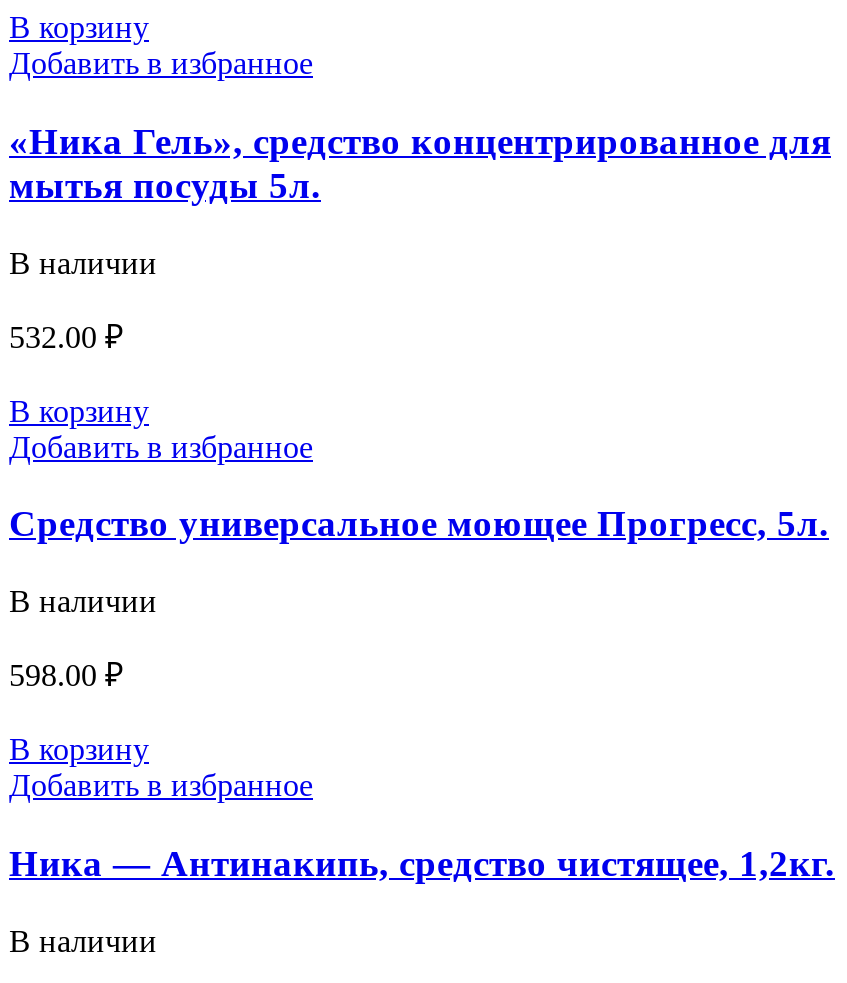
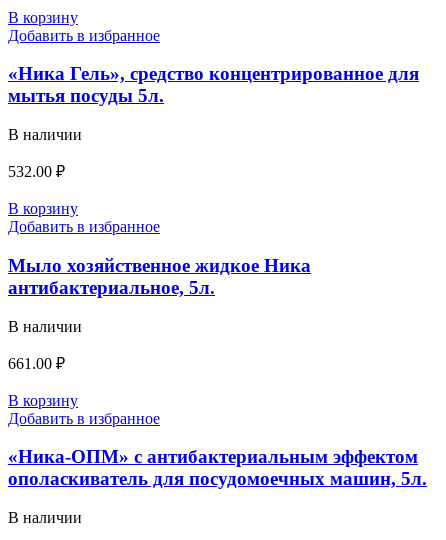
[9,503,829,545] Средство универсальное моющее Прогресс, 5л. -> [8,255,311,298] Мыло хозяйственное жидкое Ника | антибактериальное, 5л.
[9,658,123,692] 598.00 ₽ -> [8,355,65,372] 661.00 ₽
[9,842,835,884] Ника — Антинакипь, средство чистящее, 1,2кг. -> [8,446,427,489] «Ника-ОПМ» с антибактериальным эффектом | ополаскиватель для посудомоечных машин, 5л.

